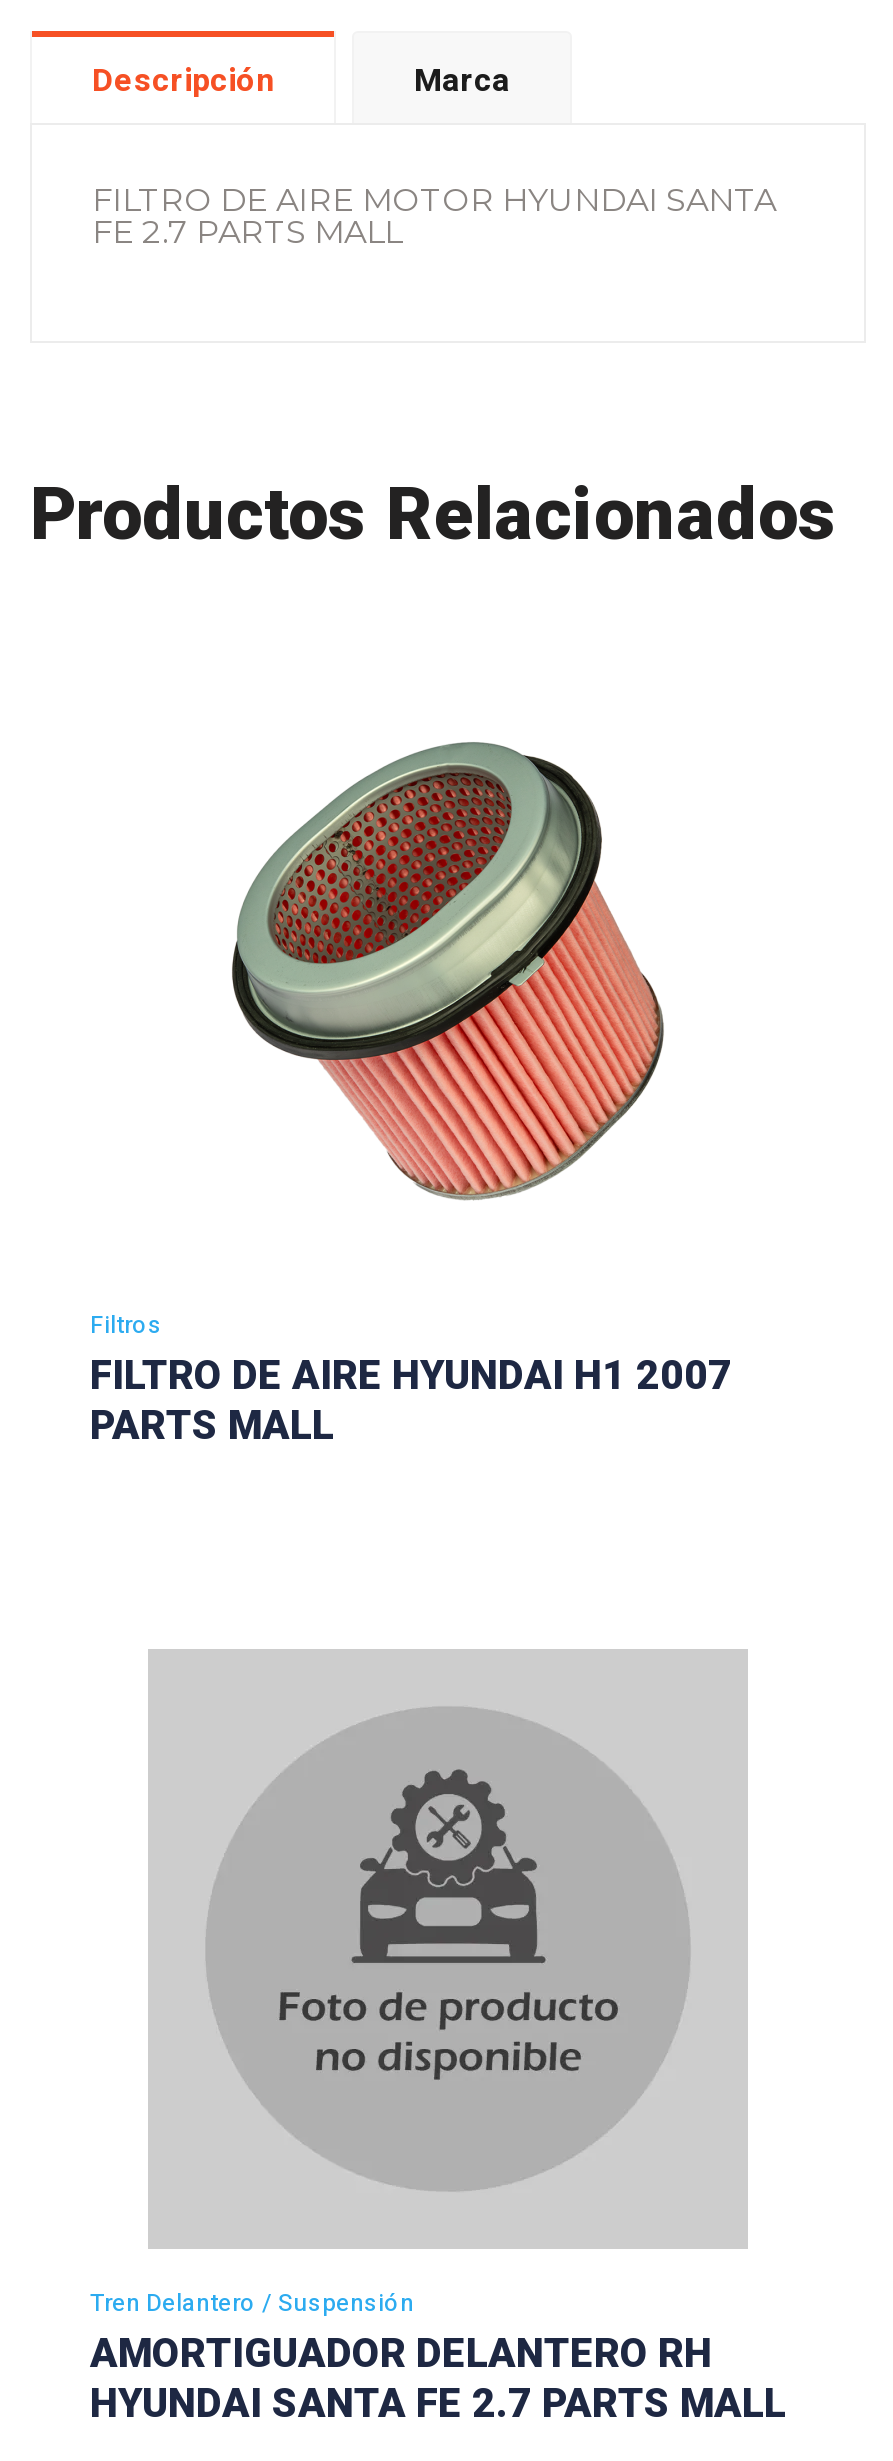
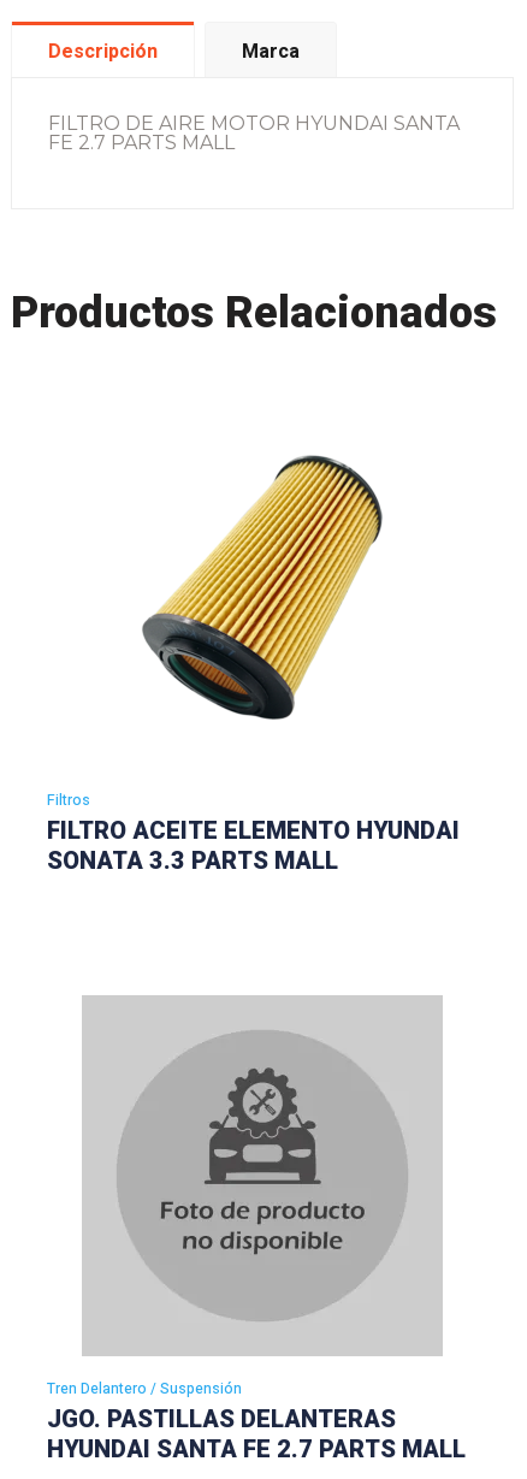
[230,741,666,1201] [image] -> [132,450,392,724] [image]
[90,1351,732,1449] FILTRO DE AIRE HYUNDAI H1 2007 | PARTS MALL -> [47,816,460,875] FILTRO ACEITE ELEMENTO HYUNDAI | SONATA 3.3 PARTS MALL
[90,2329,712,2377] AMORTIGUADOR DELANTERO RH -> [47,1404,396,1433] JGO. PASTILLAS DELANTERAS

